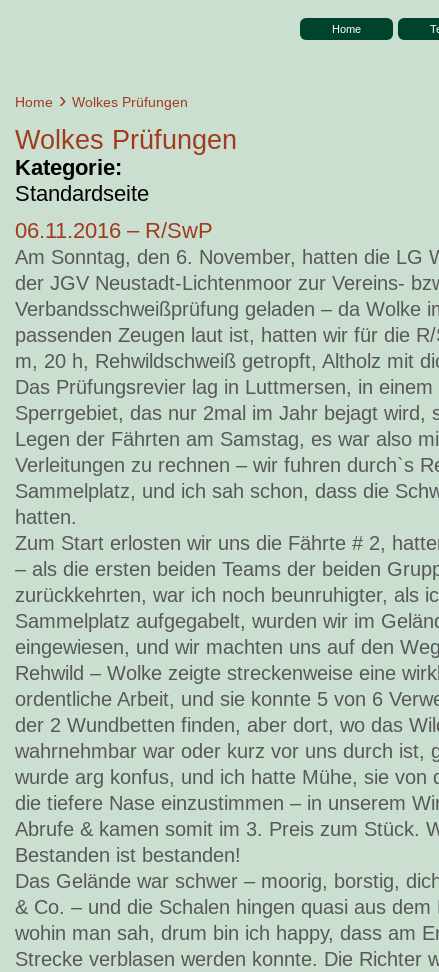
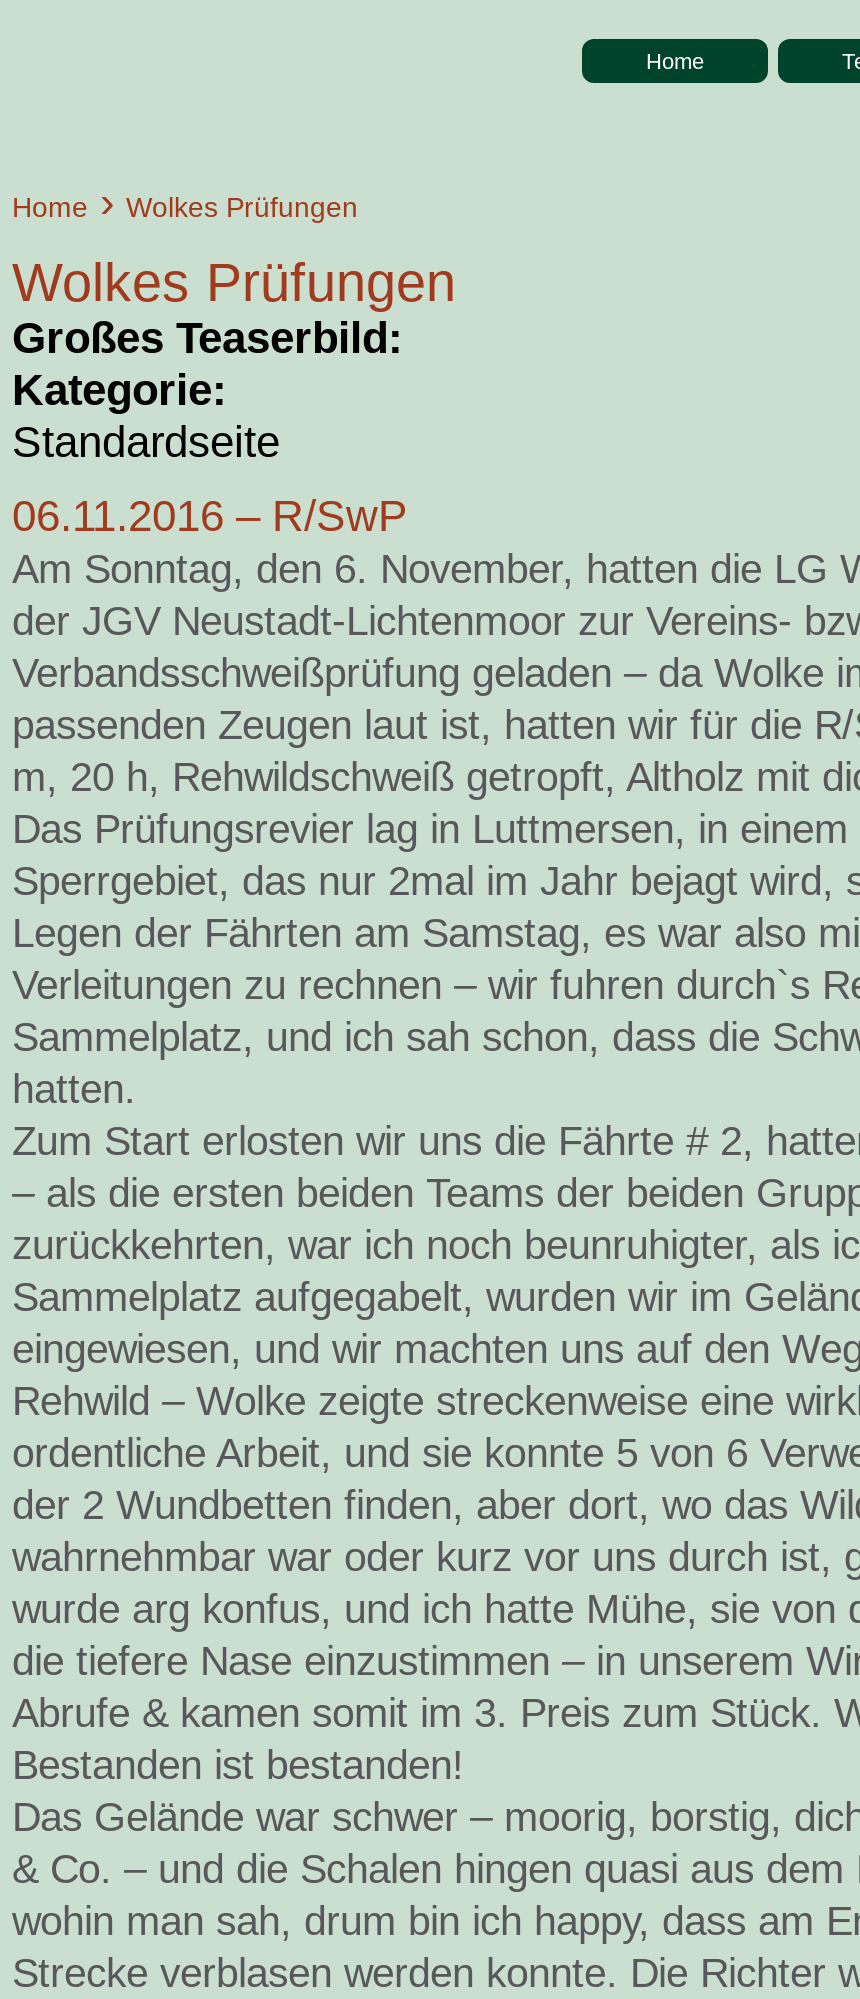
none -> [12,313,414,363] Großes Teaserbild:

